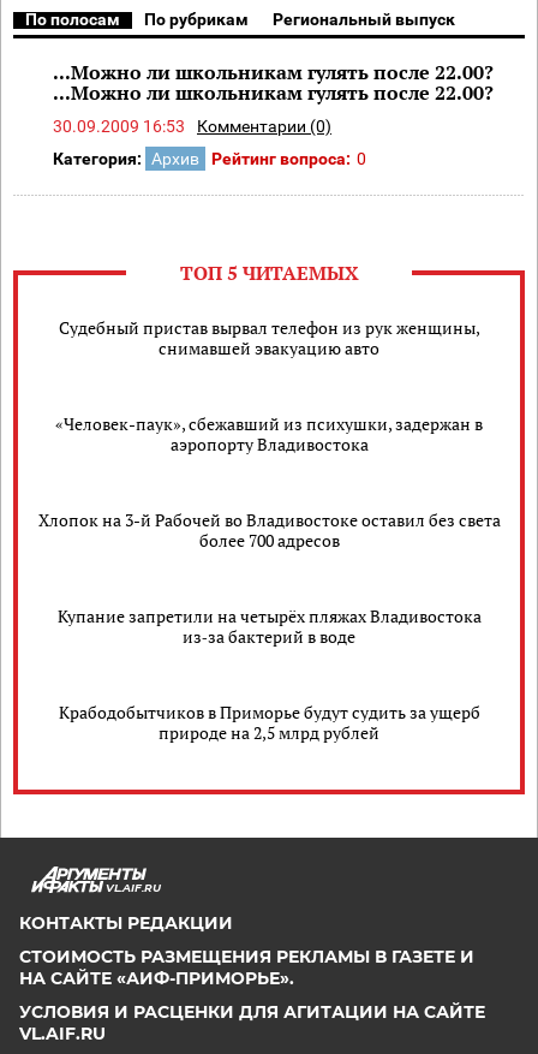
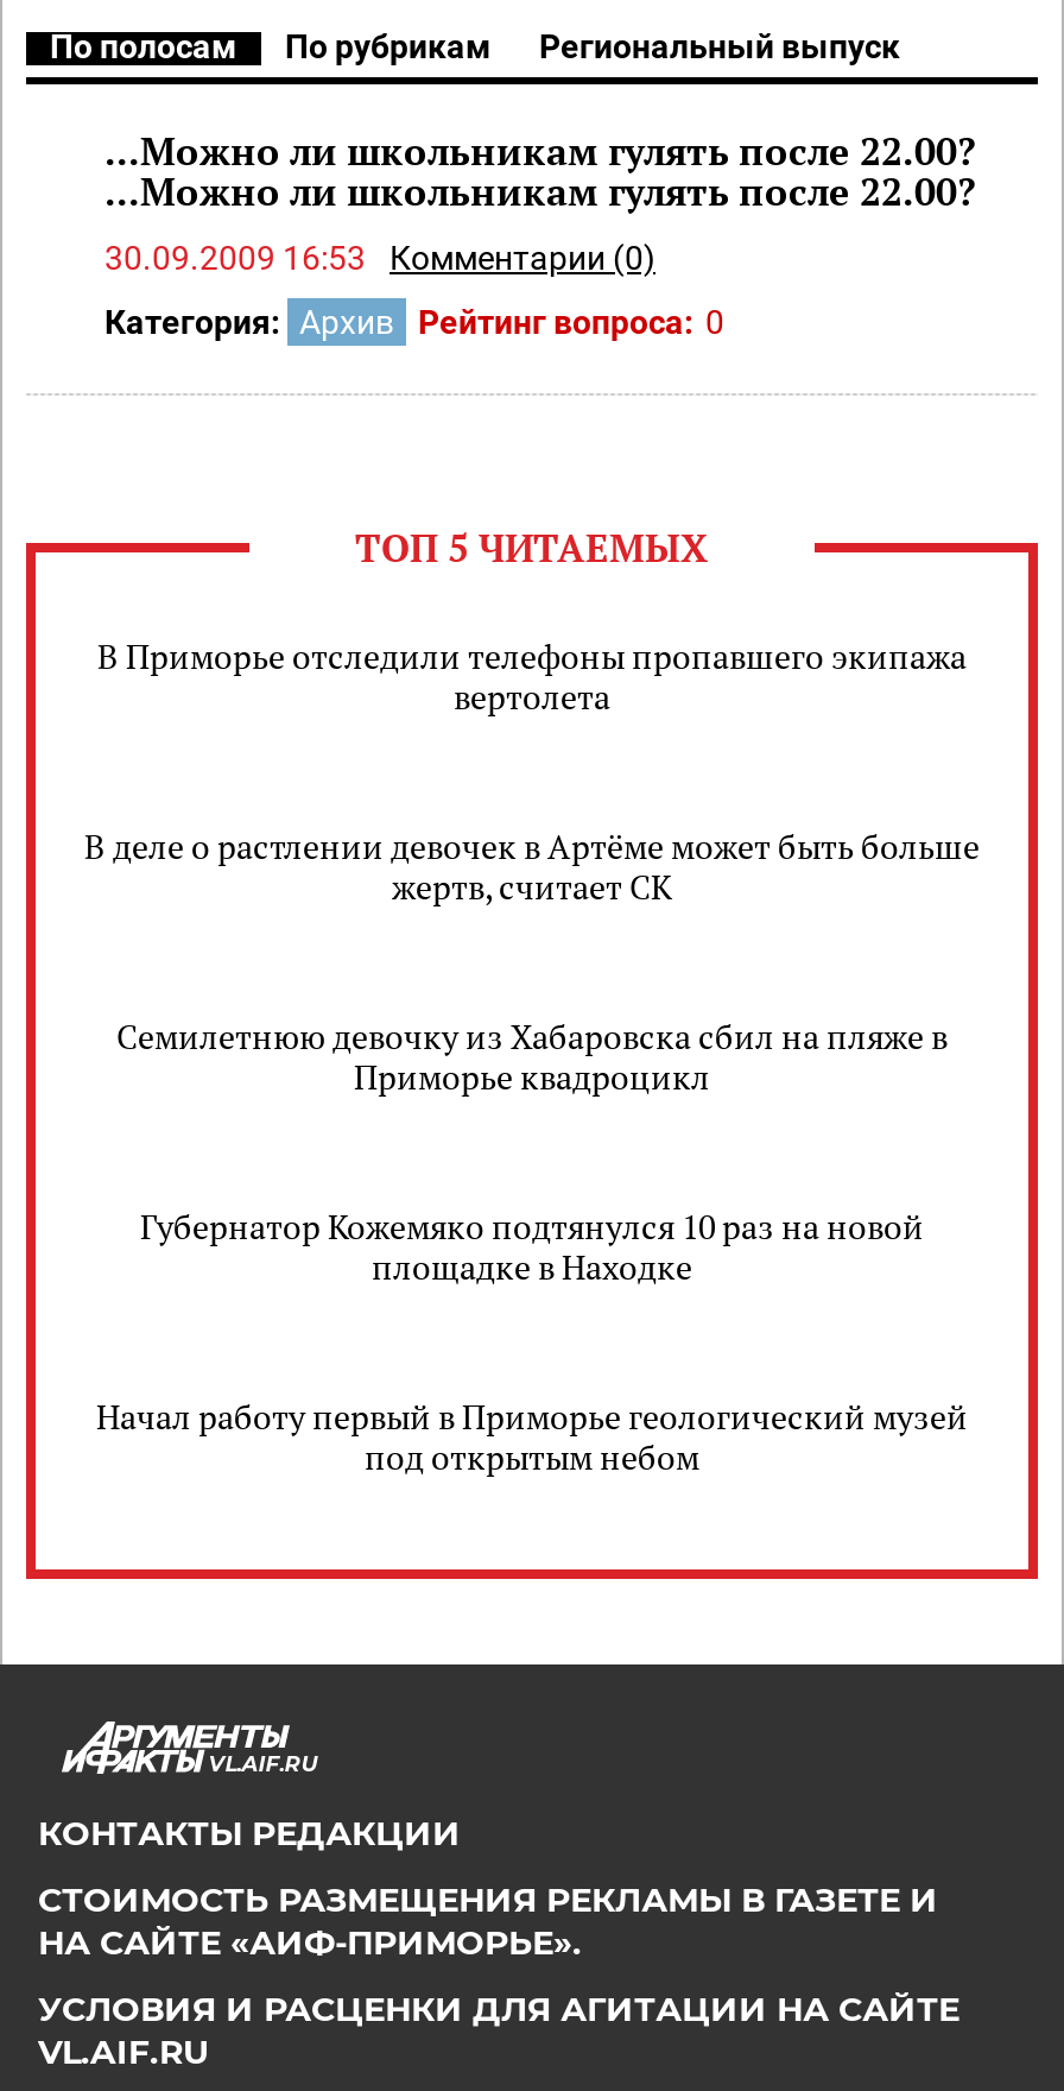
[58,316,480,359] Судебный пристав вырвал телефон из рук женщины, | снимавшей эвакуацию авто -> [97,633,967,719] В Приморье отследили телефоны пропавшего экипажа | вертолета
[55,412,483,455] «Человек-паук», сбежавший из психушки, задержан в | аэропорту Владивостока -> [84,823,980,909] В деле о растлении девочек в Артёме может быть больше | жертв, считает СК
[38,508,500,552] Хлопок на 3-й Рабочей во Владивостоке оставил без света | более 700 адресов -> [116,1013,948,1099] Семилетнюю девочку из Хабаровска сбил на пляже в | Приморье квадроцикл
[57,605,481,648] Купание запретили на четырёх пляжах Владивостока | из‑за бактерий в воде -> [140,1204,924,1289] Губернатор Кожемяко подтянулся 10 раз на новой | площадке в Находке
[58,701,480,744] Крабодобытчиков в Приморье будут судить за ущерб | природе на 2,5 млрд рублей -> [96,1394,968,1479] Начал работу первый в Приморье геологический музей | под открытым небом

